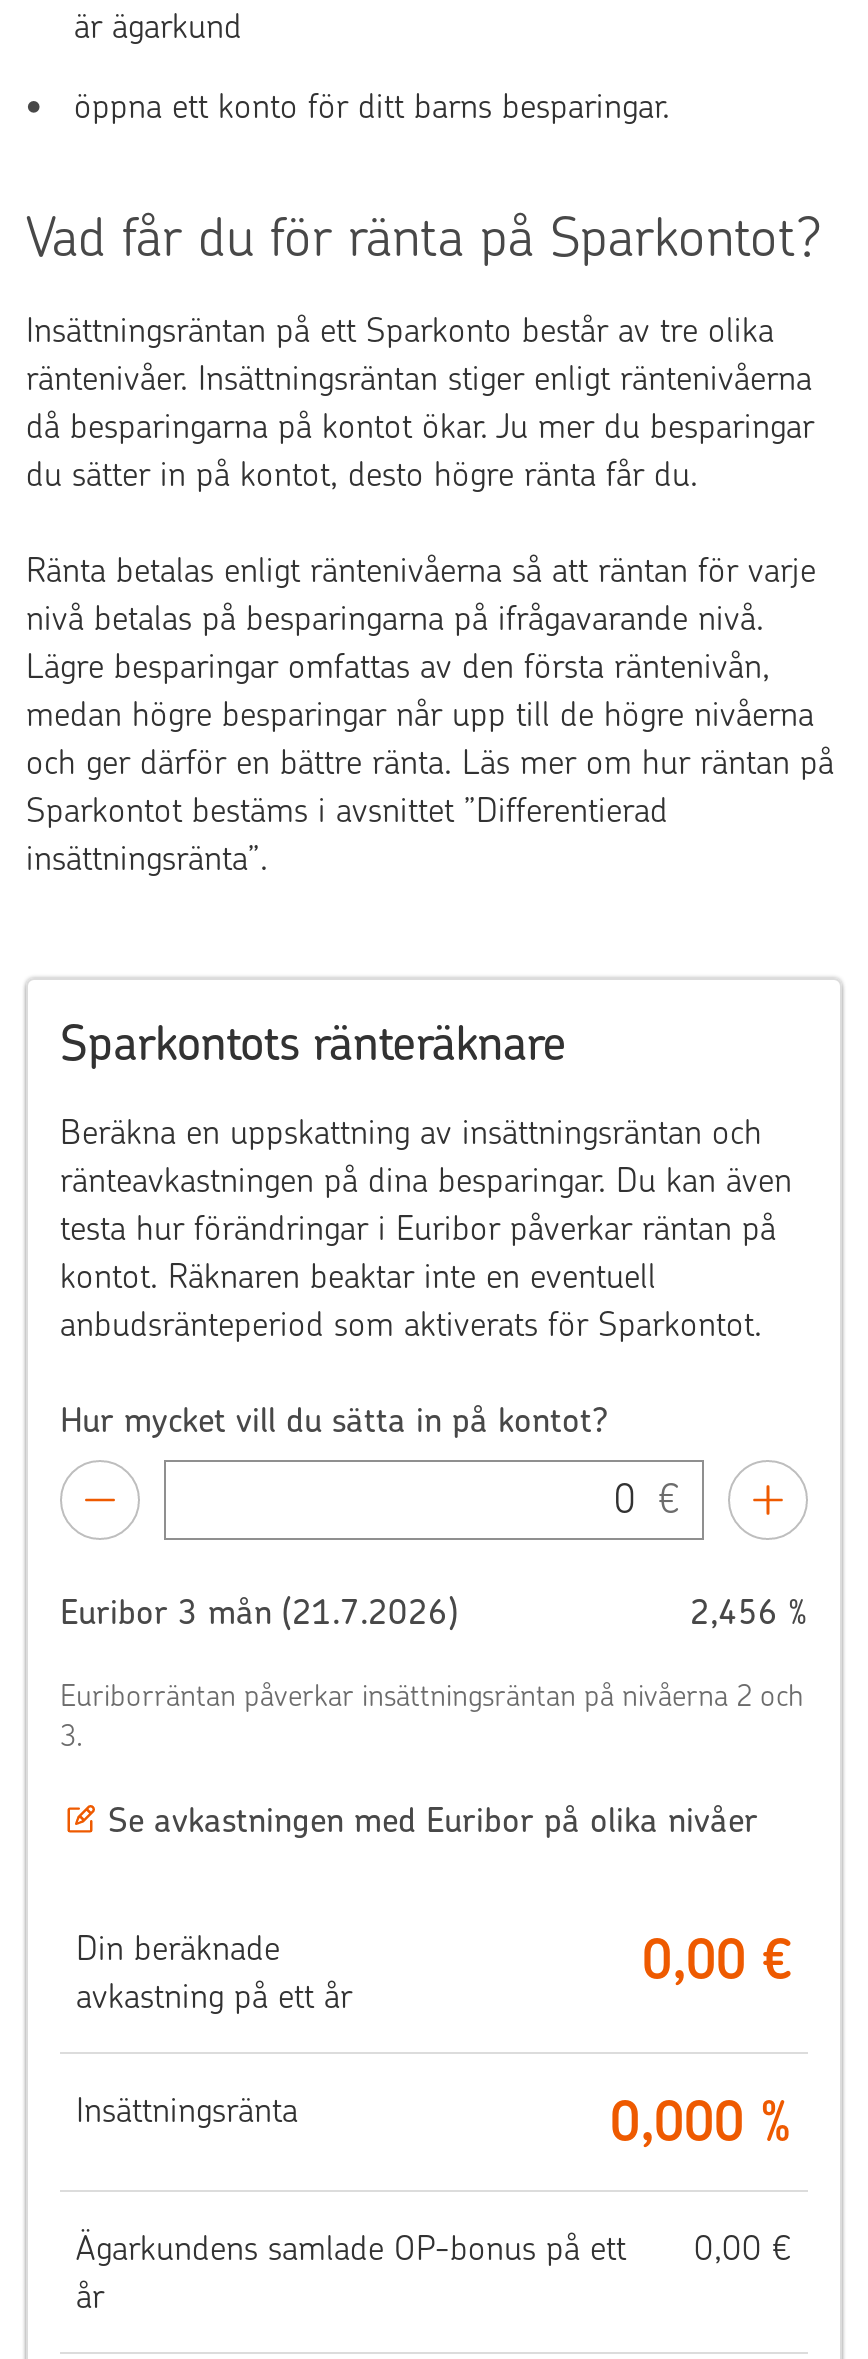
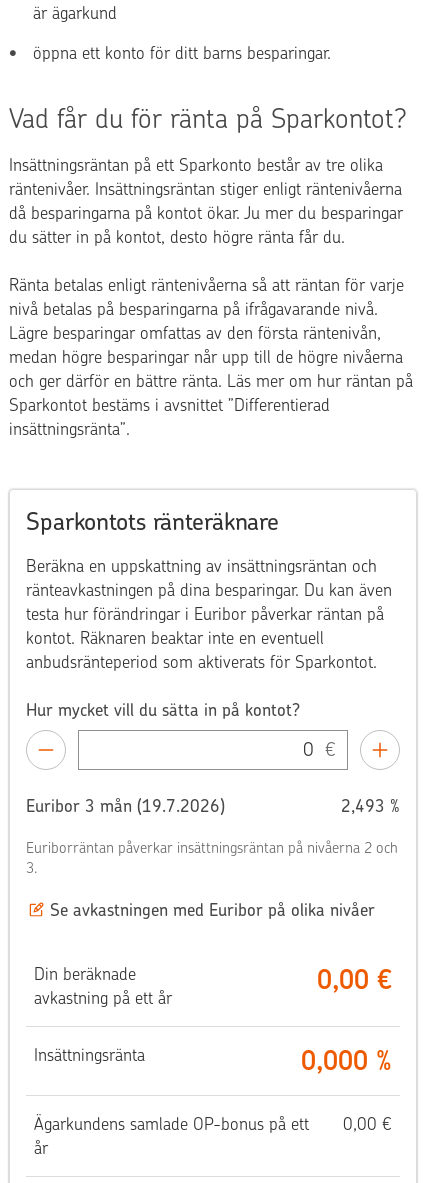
[60,1592,458,1632] Euribor 3 mån (21.7.2026) -> [26,796,225,816] Euribor 3 mån (19.7.2026)
[690,1592,808,1632] 2,456 % -> [341,796,400,816] 2,493 %

